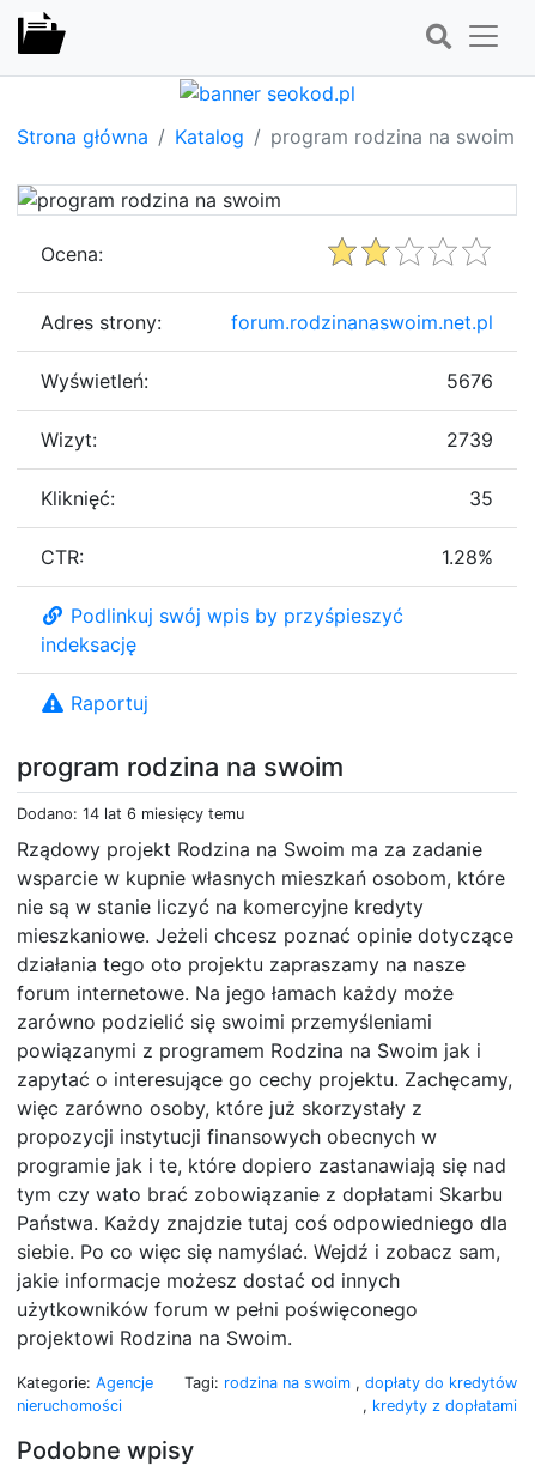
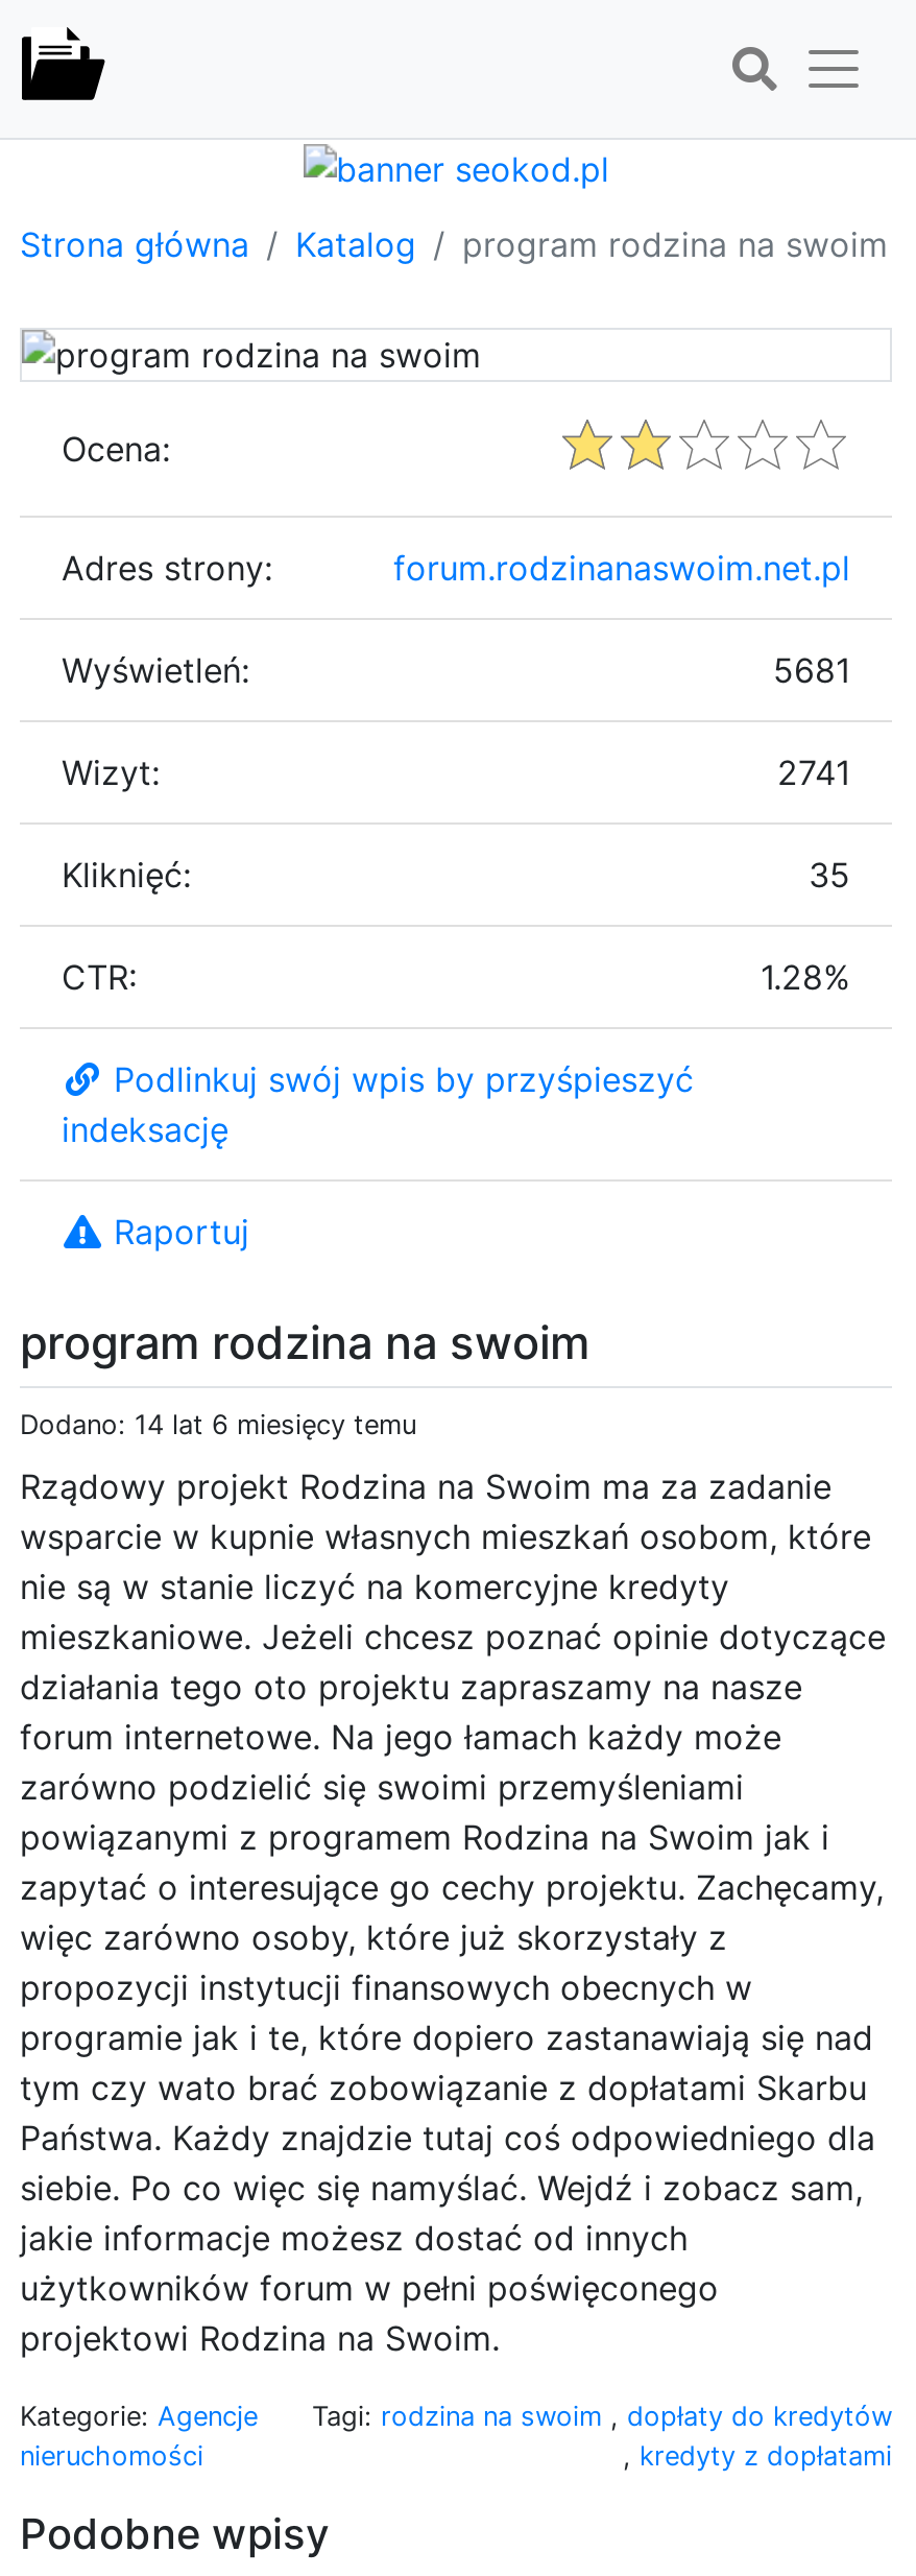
[446,368,493,392] 5676 -> [773,648,850,690] 5681
[446,427,493,451] 2739 -> [777,751,850,792] 2741

